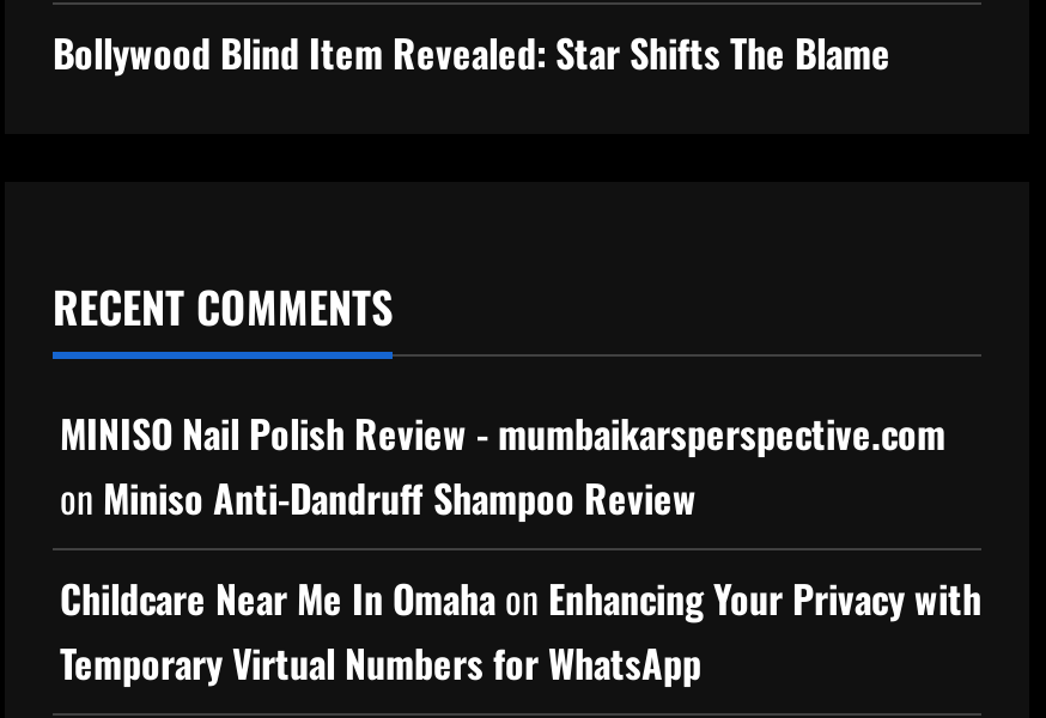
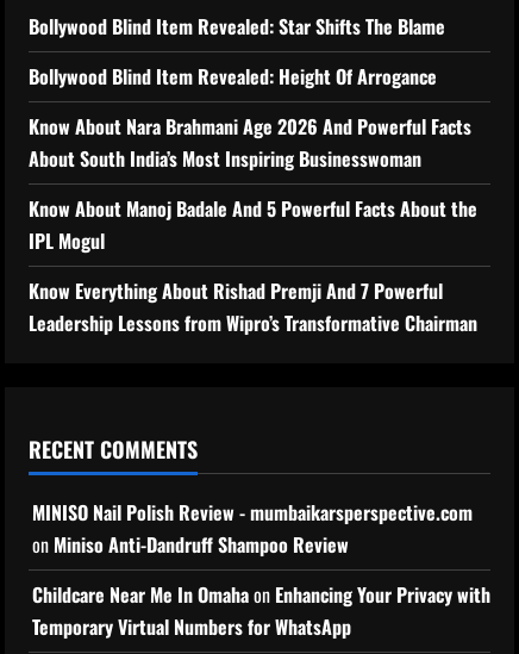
none -> [29,62,477,337] Bollywood Blind Item Revealed: Height Of Arrogance | Know About Nara Brahmani Age 2026 And Powerful Facts | About South India’s Most Inspiring Businesswoman | Know About Manoj Badale And 5 Powerful Facts About the | IPL Mogul | Know Everything About Rishad Premji And 7 Powerful | Leadership Lessons from Wipro’s Transformative Chairman

